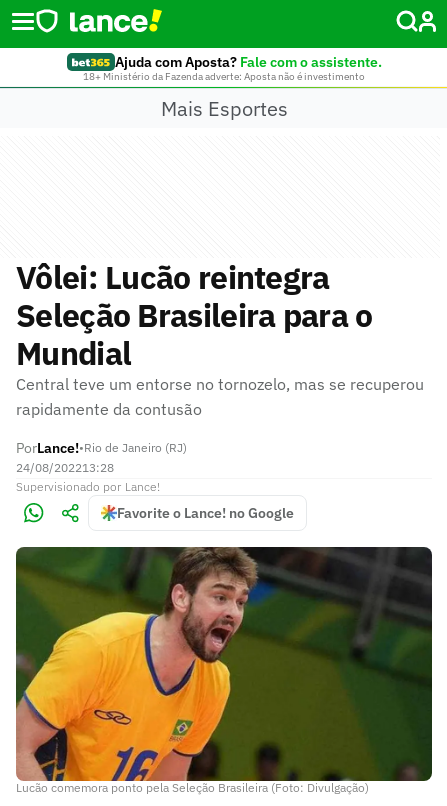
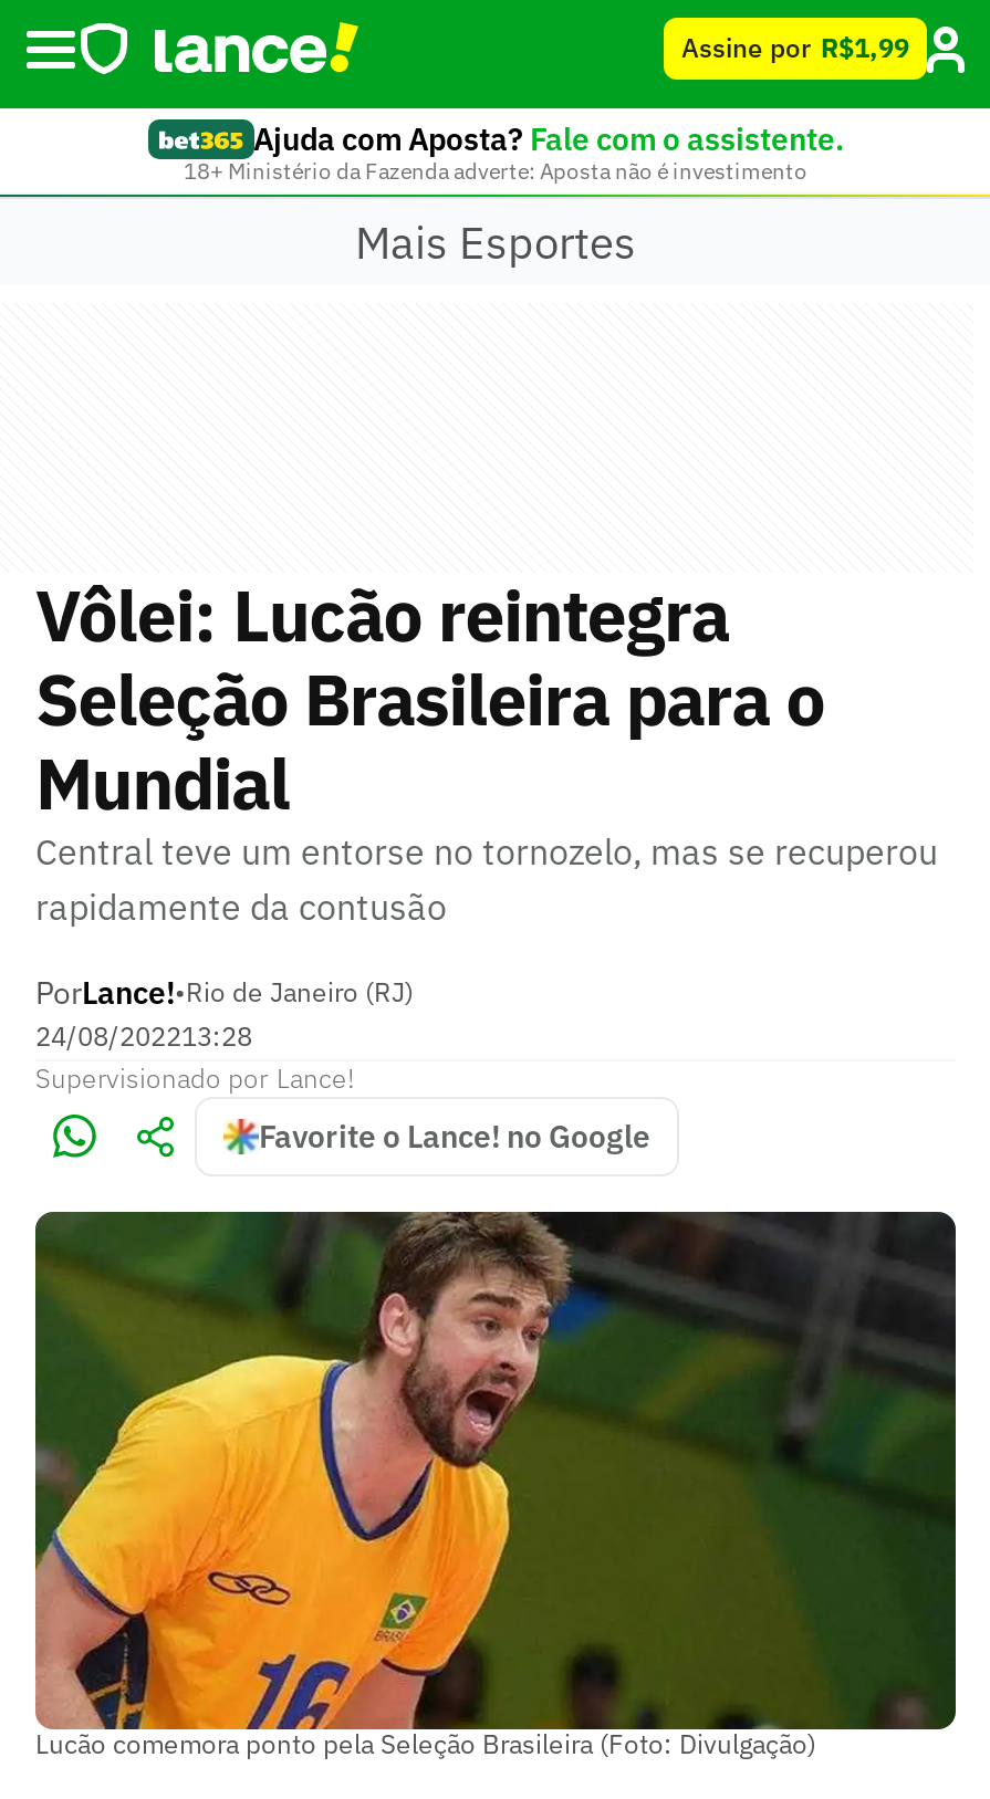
none -> [681,31,909,64] Assine por R$1,99

